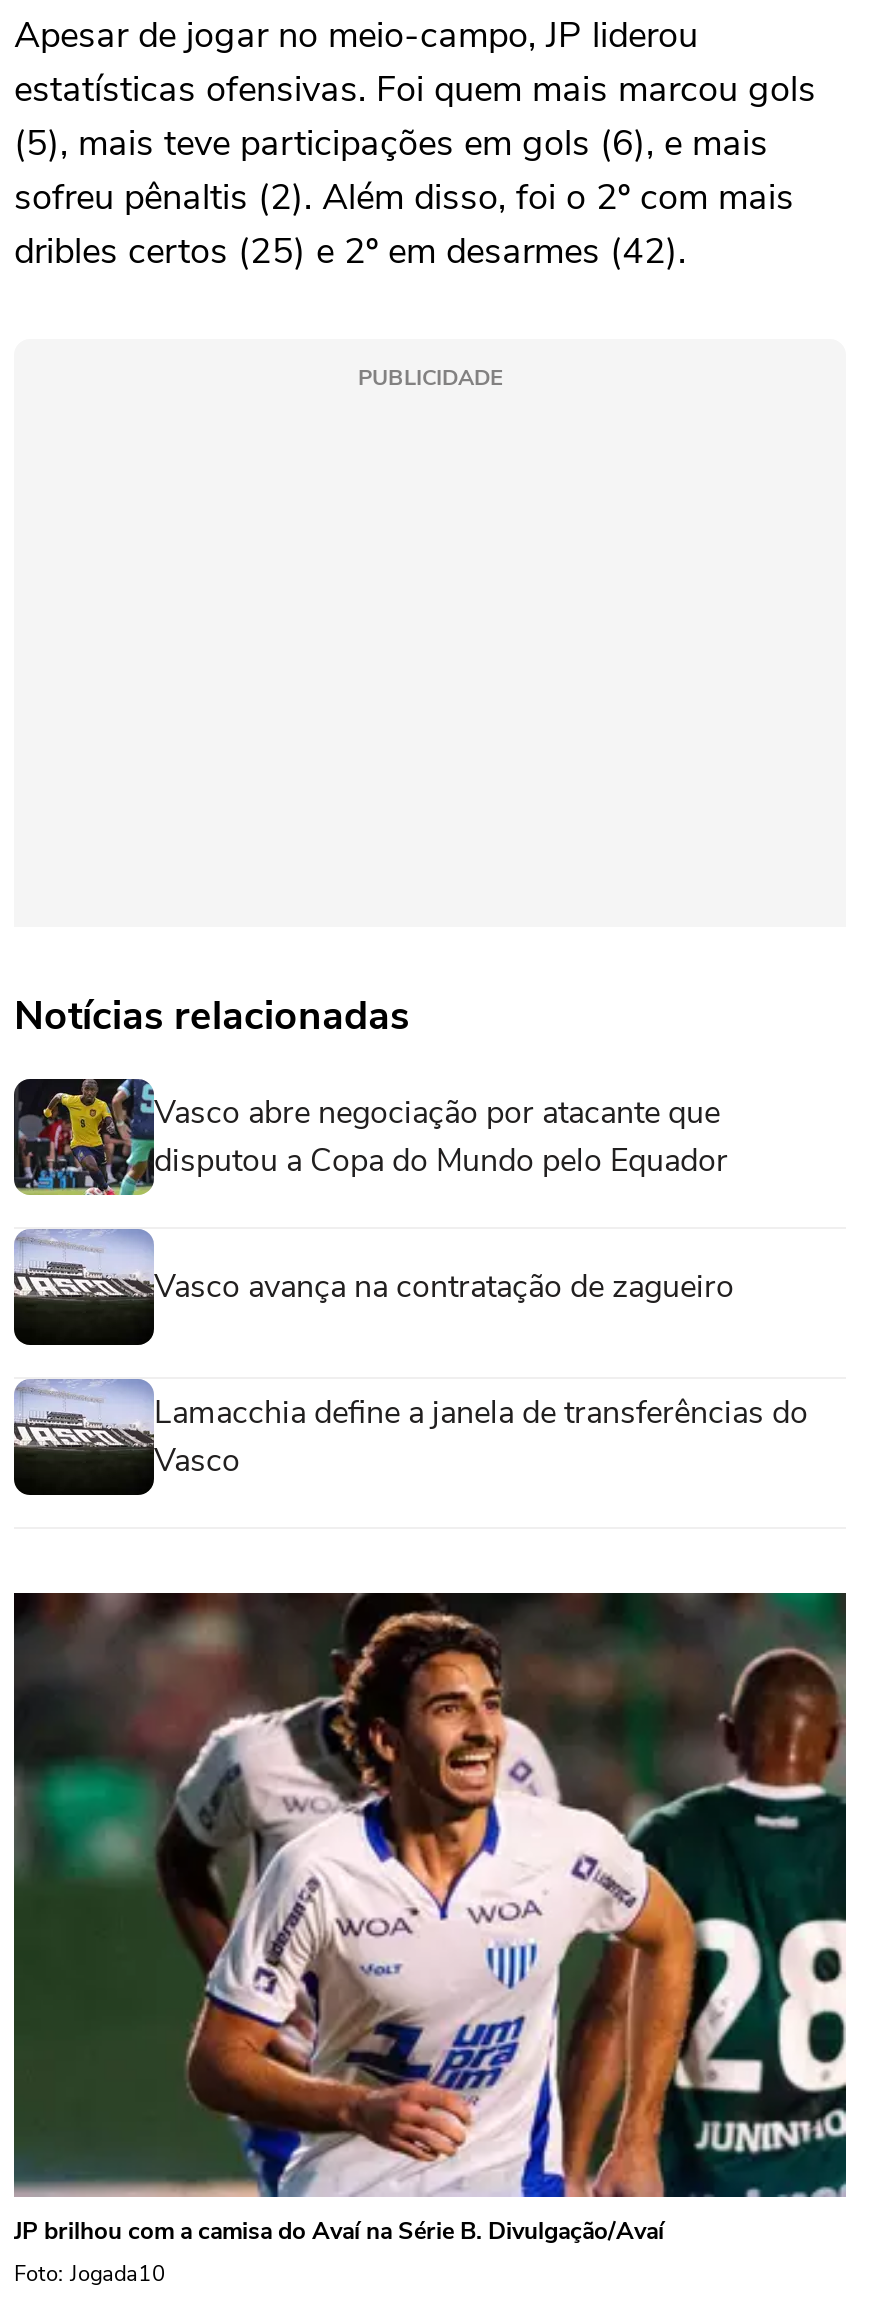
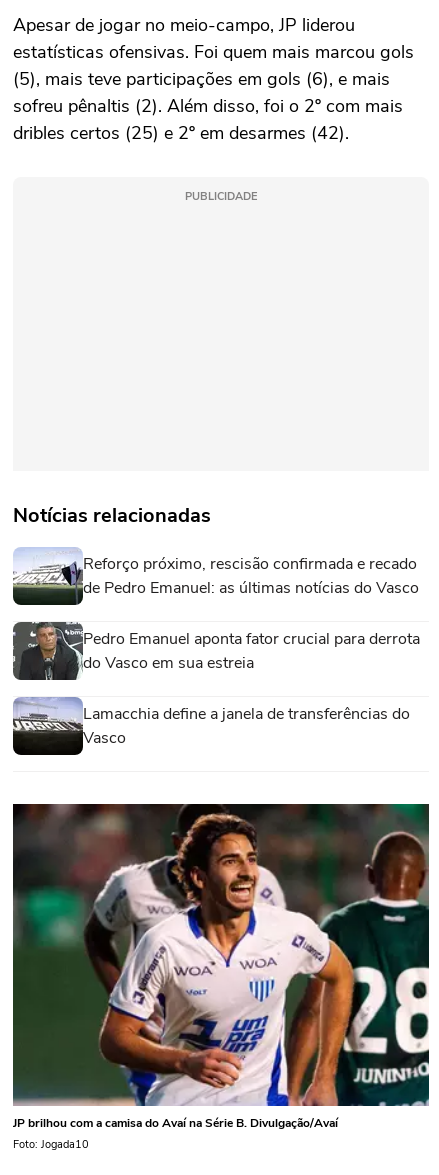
[12,1077,728,1197] [image] | Vasco abre negociação por atacante que | disputou a Copa do Mundo pelo Equador -> [12,547,419,606] [image] | Reforço próximo, rescisão confirmada e recado | de Pedro Emanuel: as últimas notícias do Vasco
[14,1229,734,1343] [image] | Vasco avança na contratação de zagueiro -> [13,621,420,681] [image] | Pedro Emanuel aponta fator crucial para derrota | do Vasco em sua estreia

